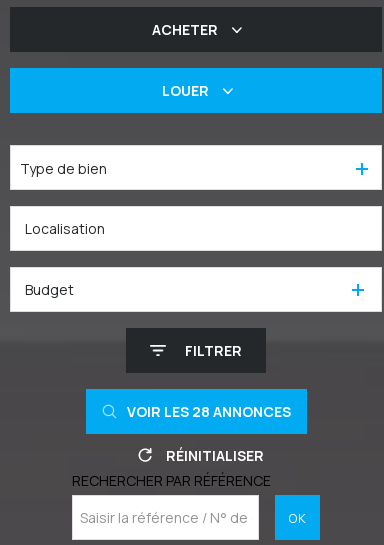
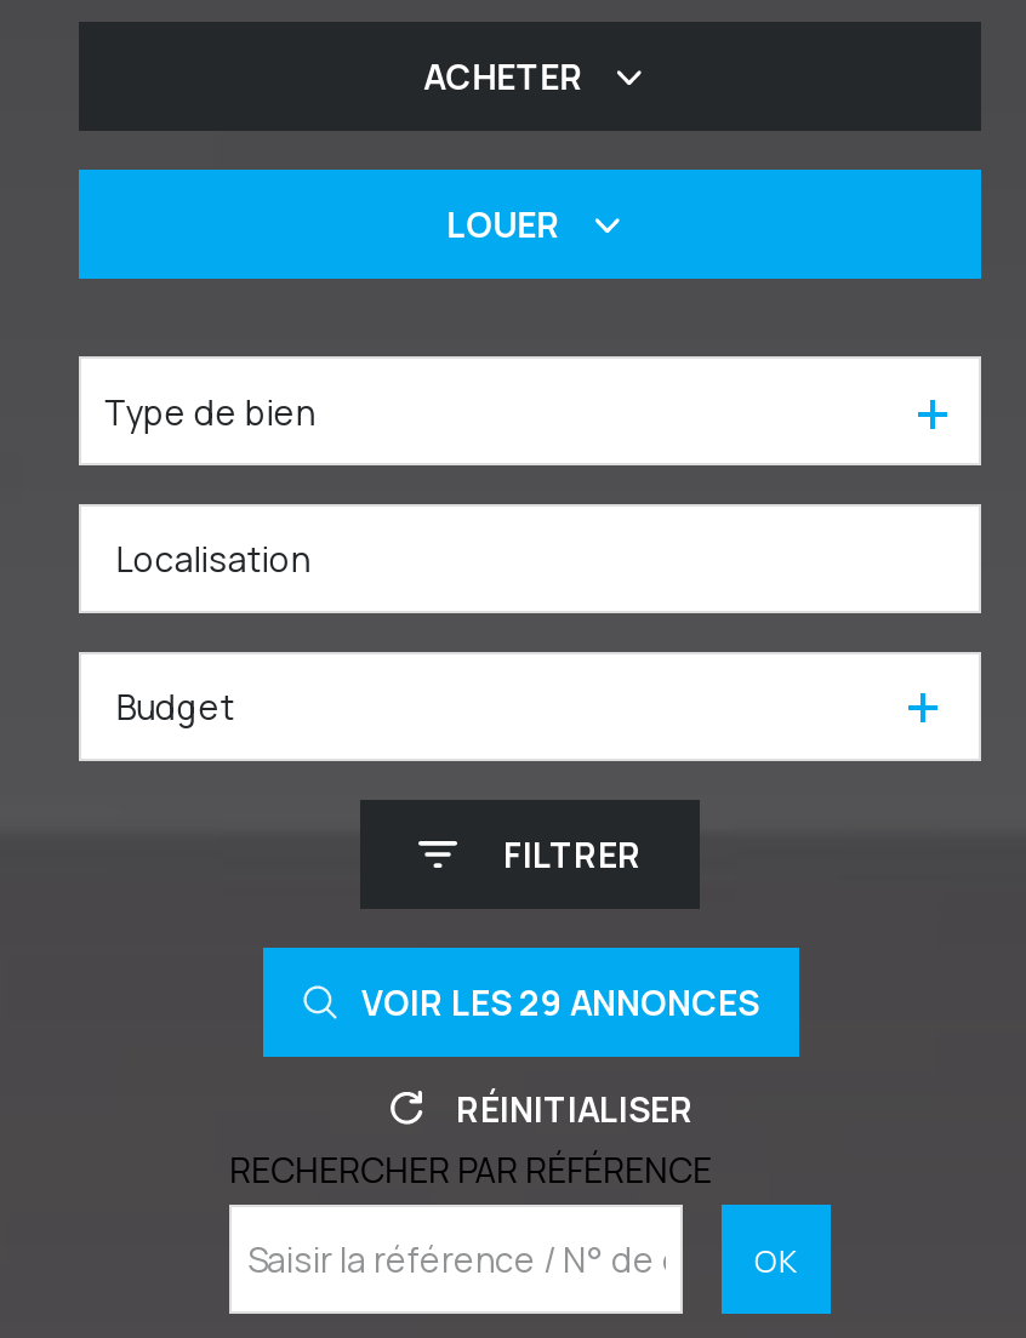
[126,402,290,421] VOIR LES 28 ANNONCES -> [361,979,759,1025] VOIR LES 29 ANNONCES

